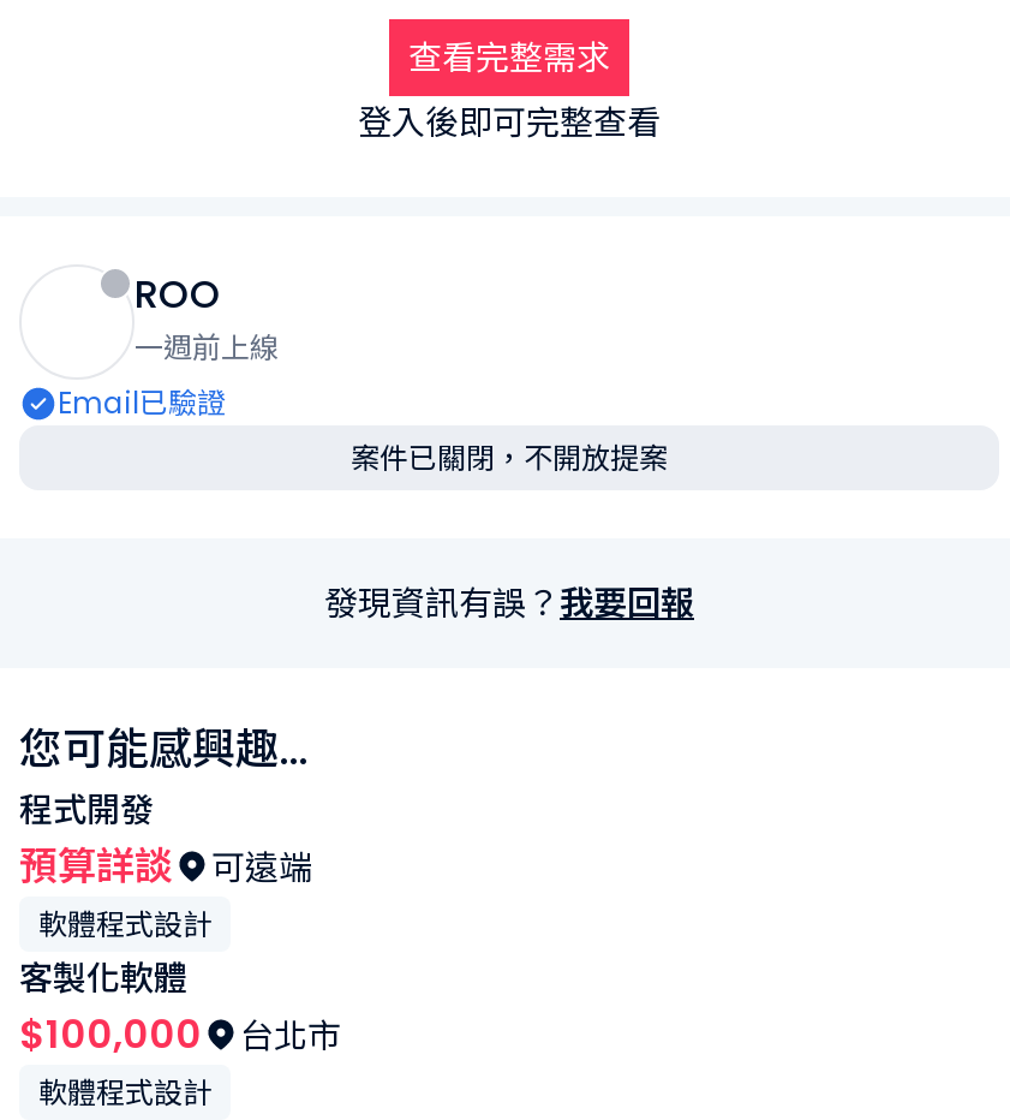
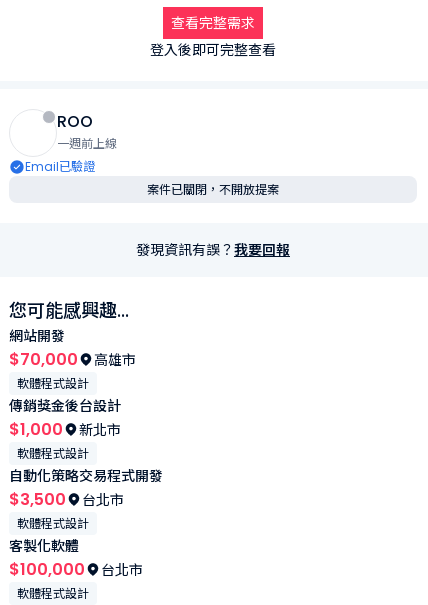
[19,786,312,894] 程式開發 | 預算詳談 | 可遠端 -> [9,326,163,511] 網站開發 | $70,000 | 高雄市 | 軟體程式設計 | 傳銷獎金後台設計 | $1,000 | 新北市 | 軟體程式設計 | 自動化策略交易程式開發 | $3,500 | 台北市

